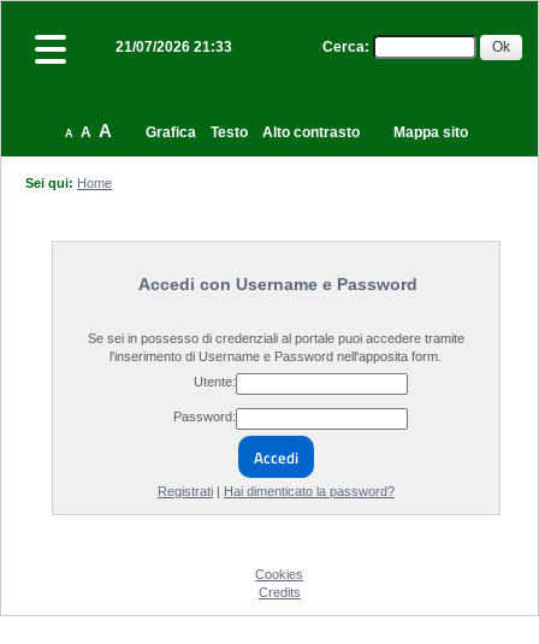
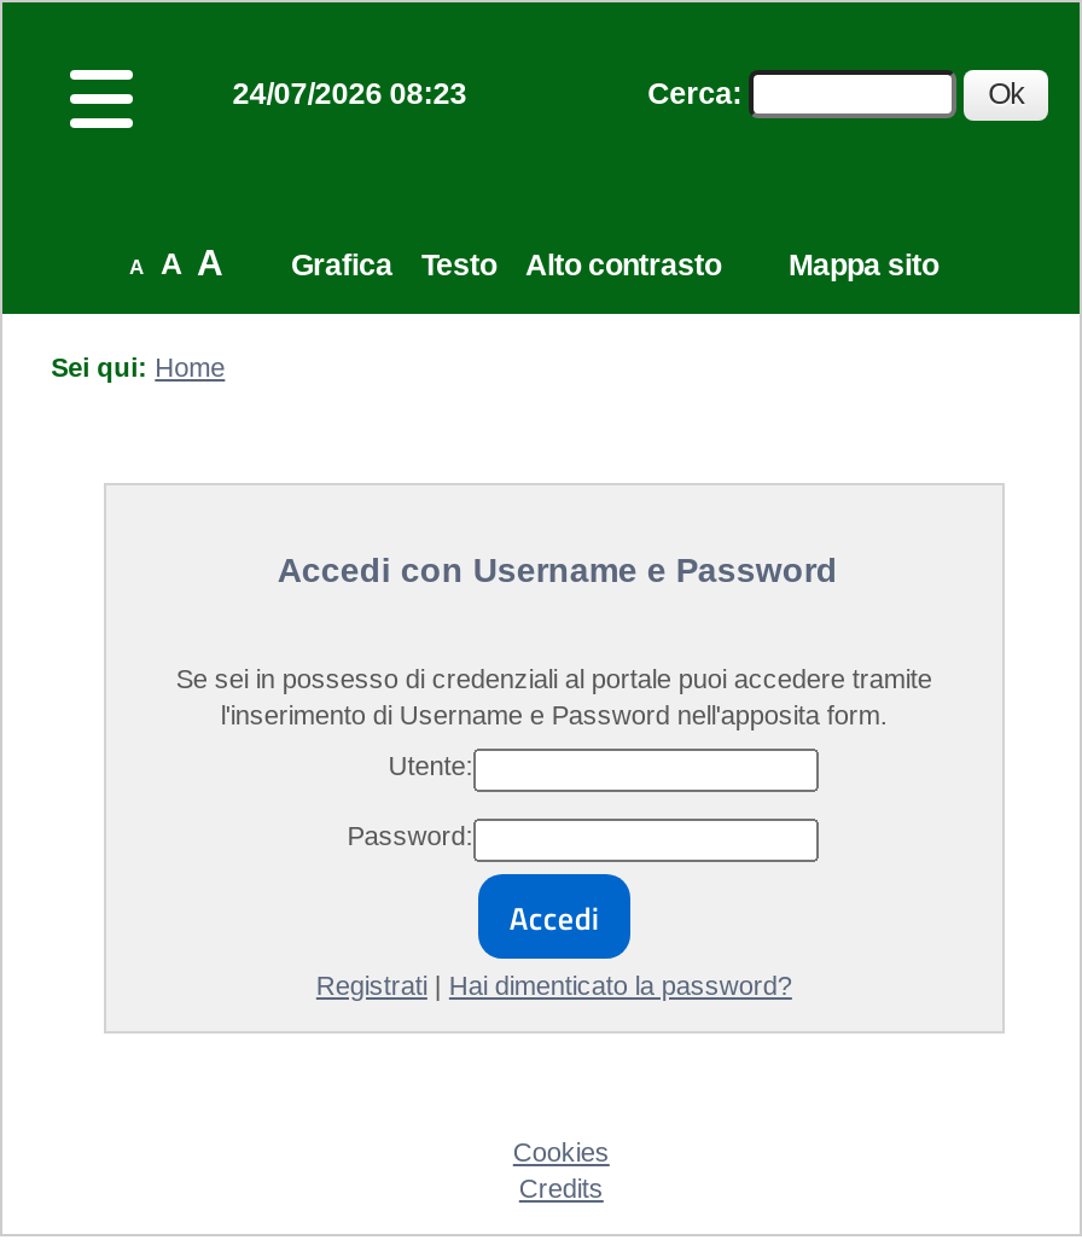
[116,39,233,56] 21/07/2026 21:33 -> [233,78,467,112] 24/07/2026 08:23

